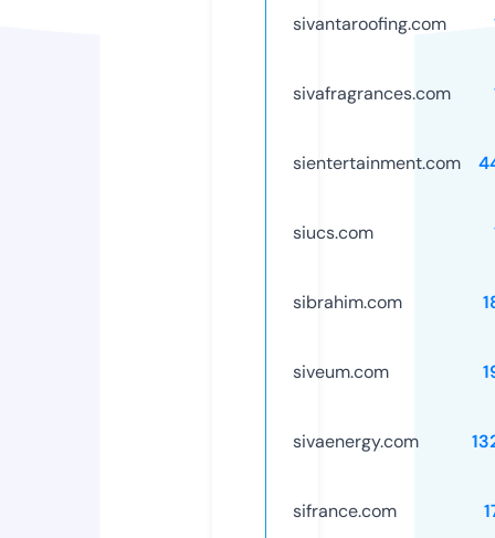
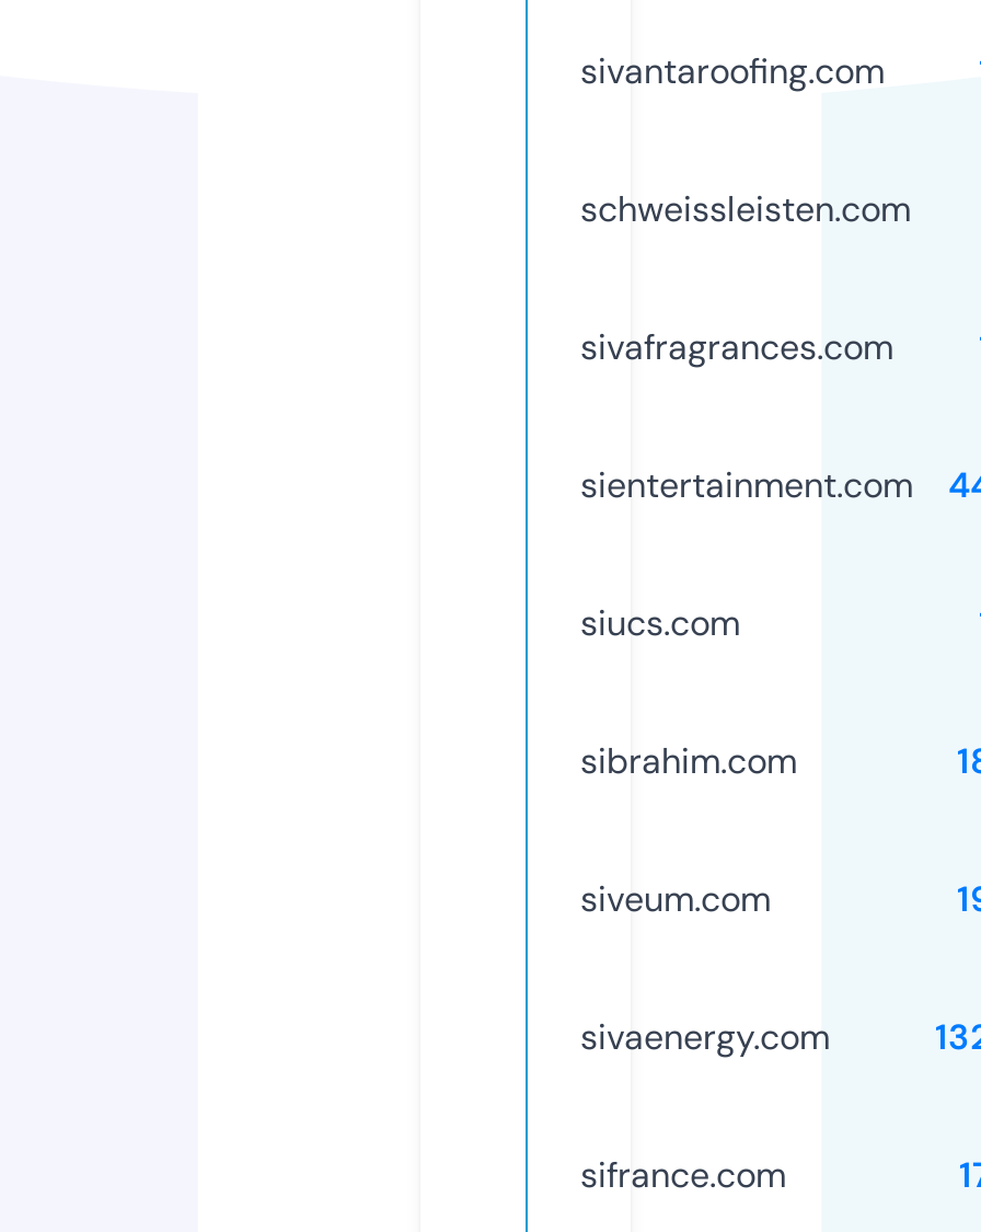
none -> [580,186,911,232] schweissleisten.com

